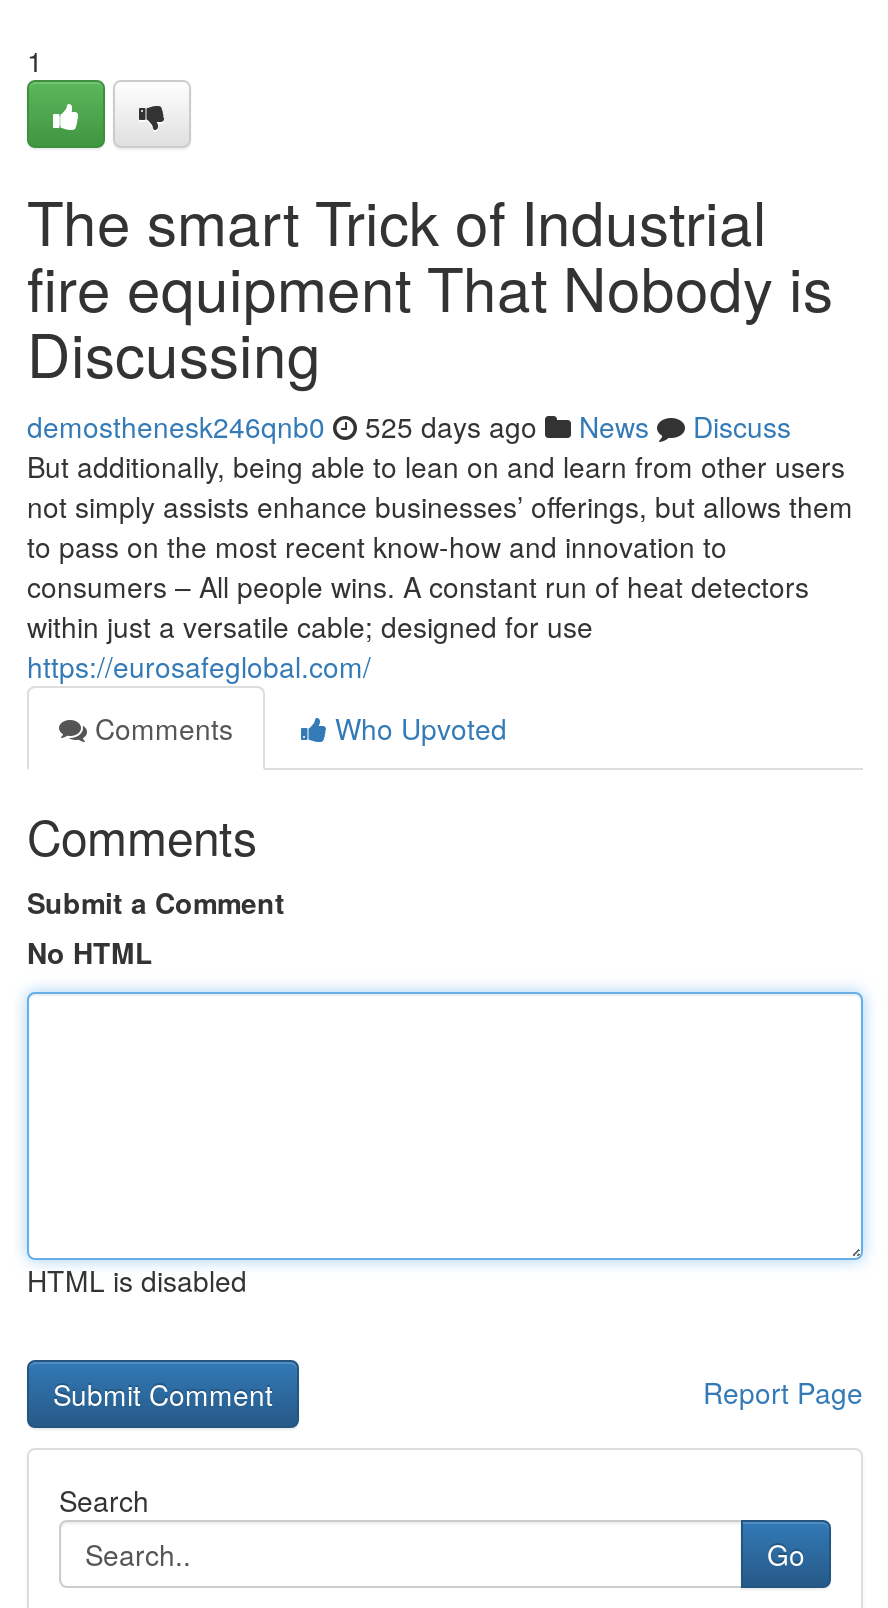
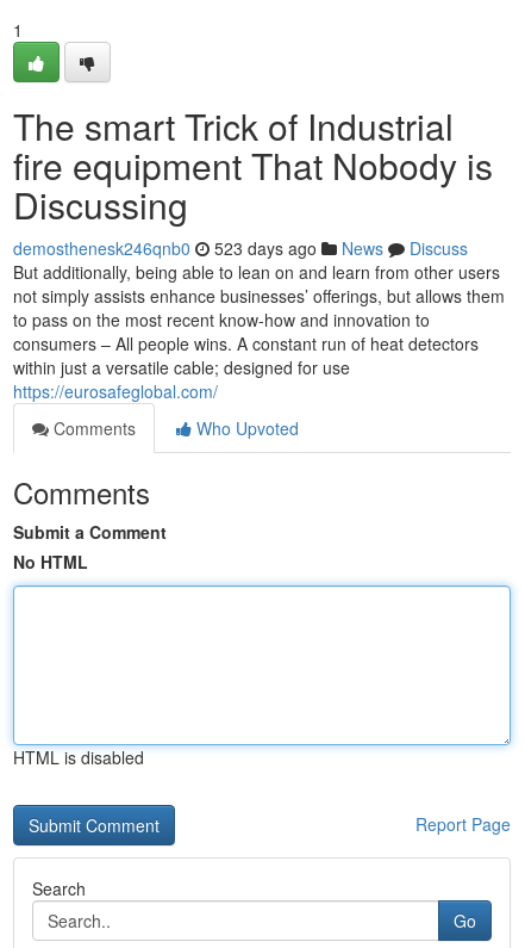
[27,406,791,446] demosthenesk246qnb0 525 days ago News Discuss -> [13,236,468,260] demosthenesk246qnb0 523 days ago News Discuss

